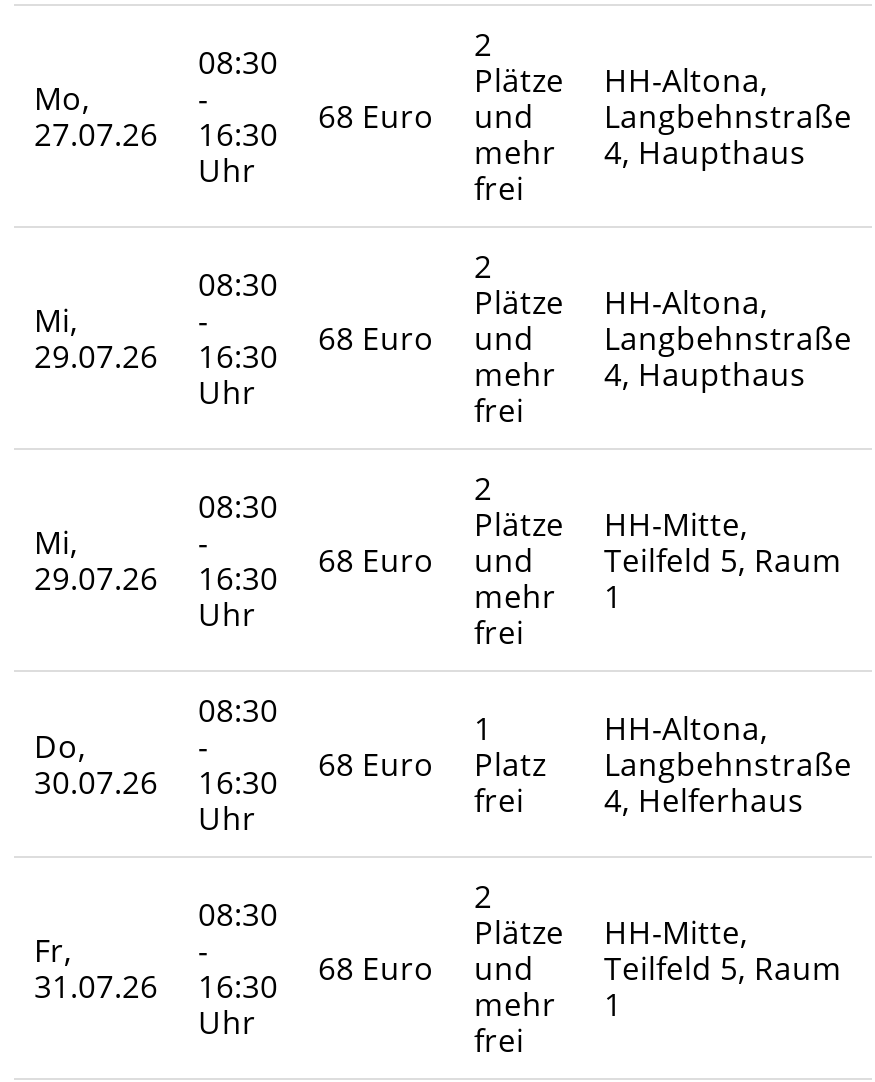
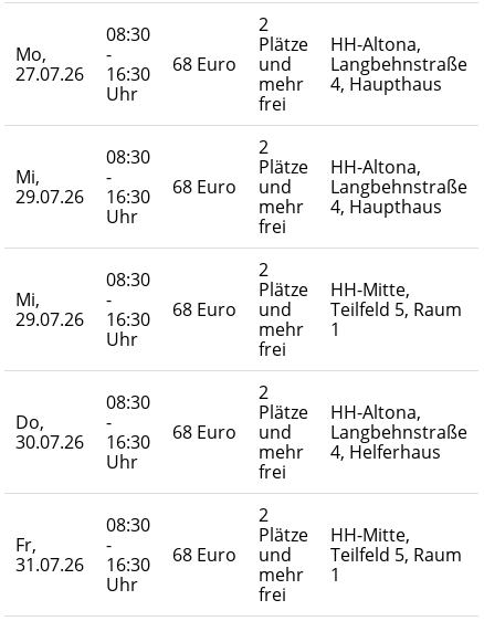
[474,706,546,786] 1 | Platz -> [259,380,308,464] 2 | Plätze | und | mehr

